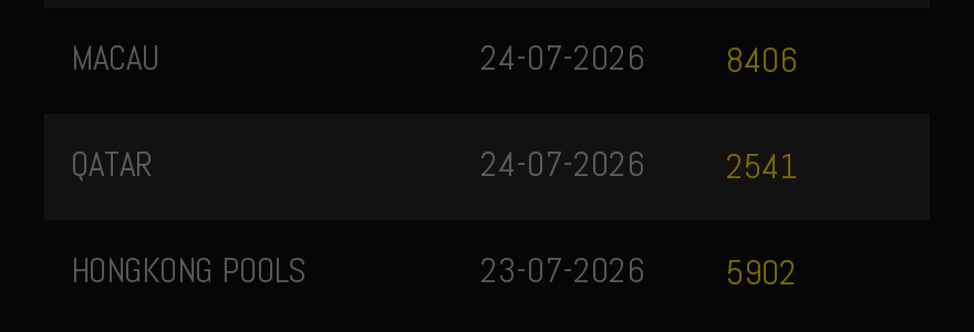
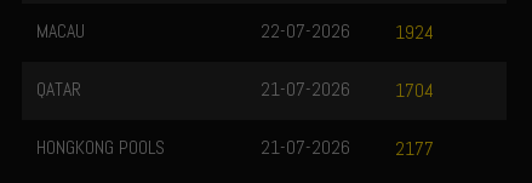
[480,37,644,82] 24-07-2026 -> [261,20,350,44] 22-07-2026
[726,39,797,83] 8406 -> [395,20,434,45] 1924
[480,144,644,188] 24-07-2026 -> [261,78,350,102] 21-07-2026
[726,145,797,189] 2541 -> [395,79,434,103] 1704
[480,250,644,294] 23-07-2026 -> [261,136,350,160] 21-07-2026
[726,251,797,295] 5902 -> [395,137,434,161] 2177

